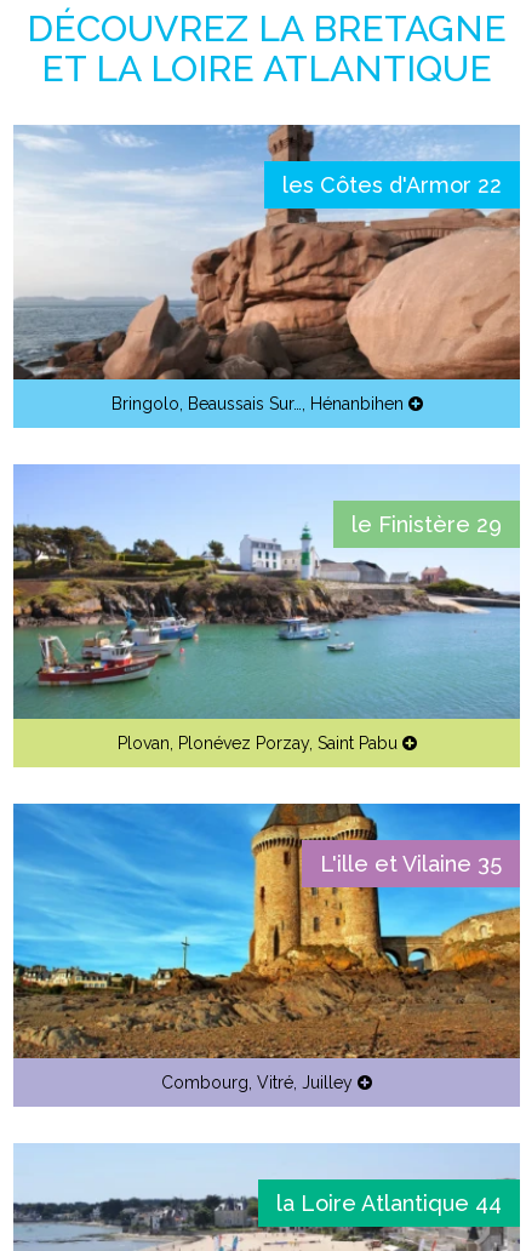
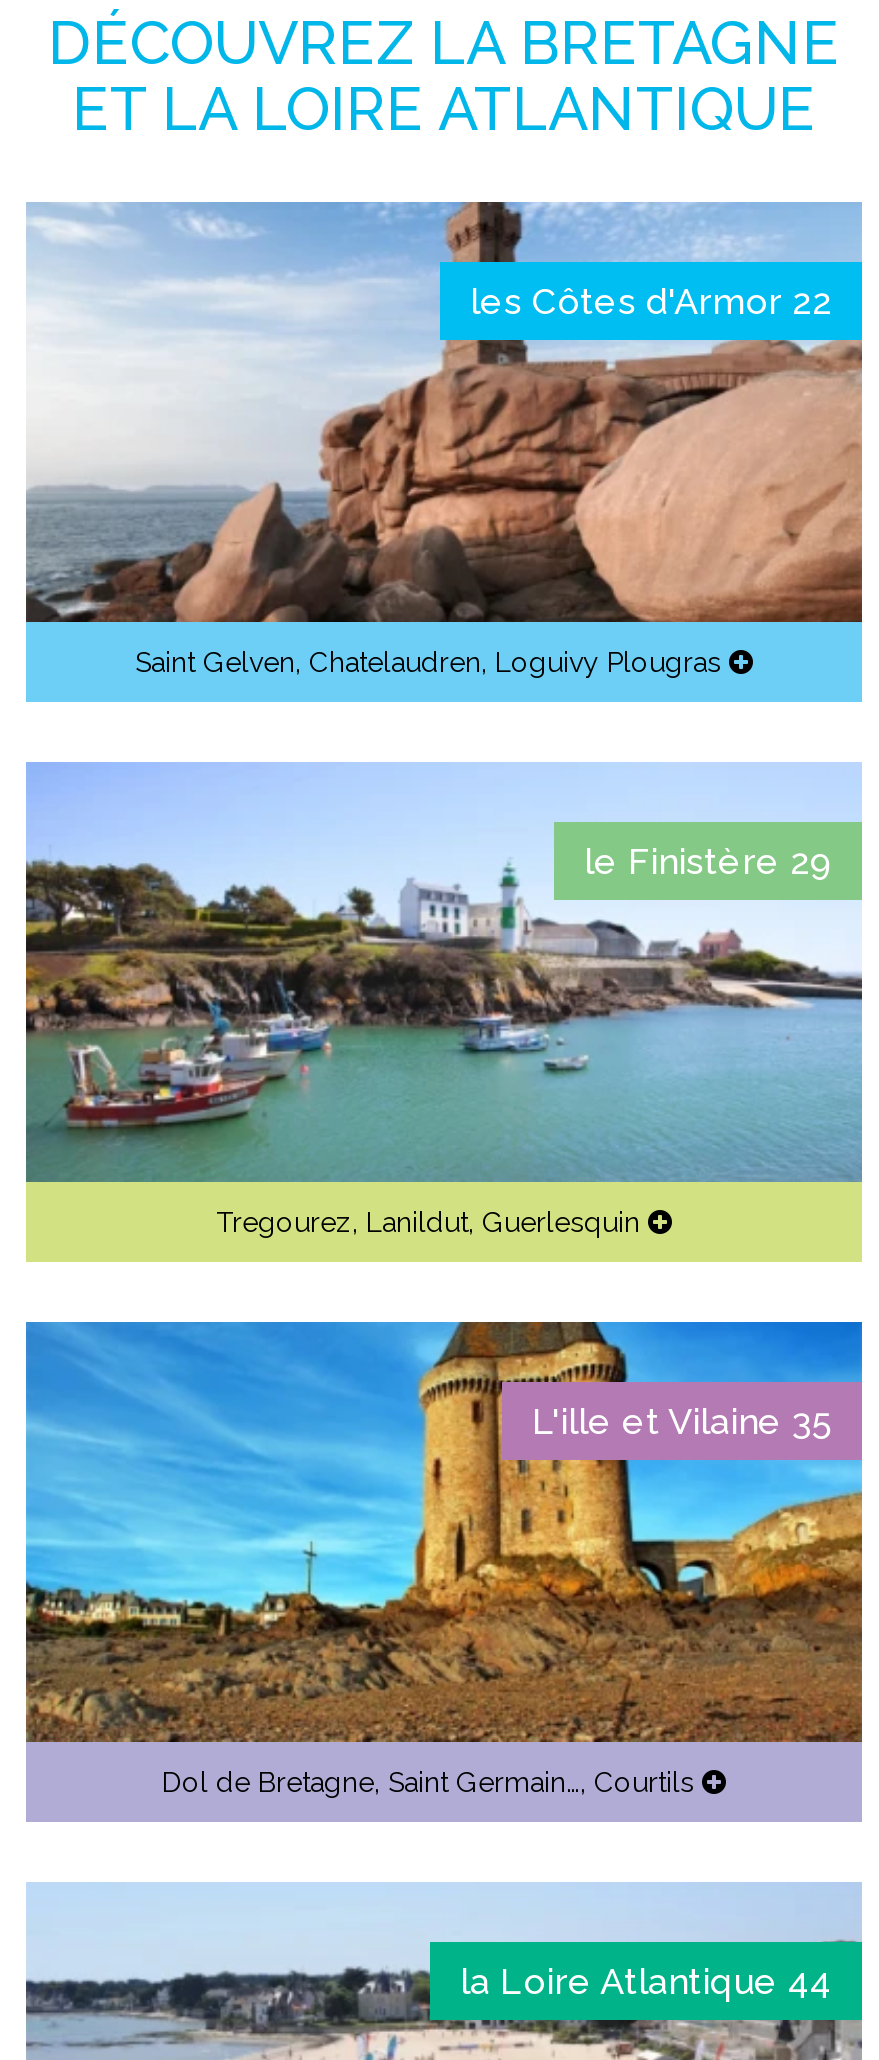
[111,394,403,414] Bringolo, Beaussais Sur…, Hénanbihen -> [135,647,721,679] Saint Gelven, Chatelaudren, Loguivy Plougras
[117,734,397,753] Plovan, Plonévez Porzay, Saint Pabu -> [216,1207,640,1239] Tregourez, Lanildut, Guerlesquin
[161,1073,353,1093] Combourg, Vitré, Juilley -> [162,1767,694,1799] Dol de Bretagne, Saint Germain…, Courtils

